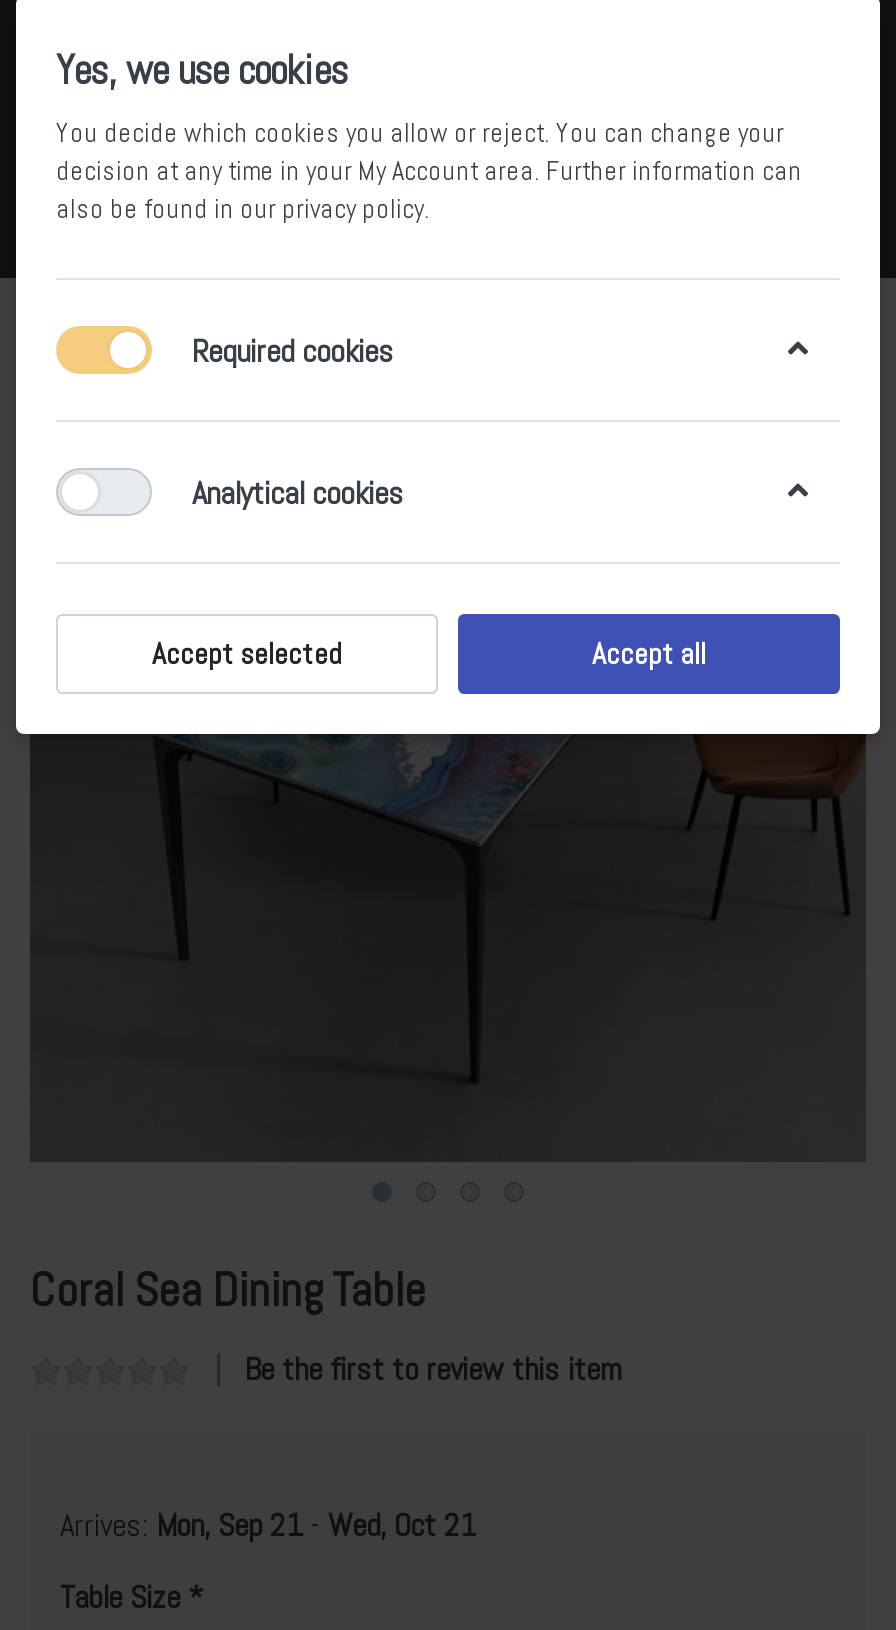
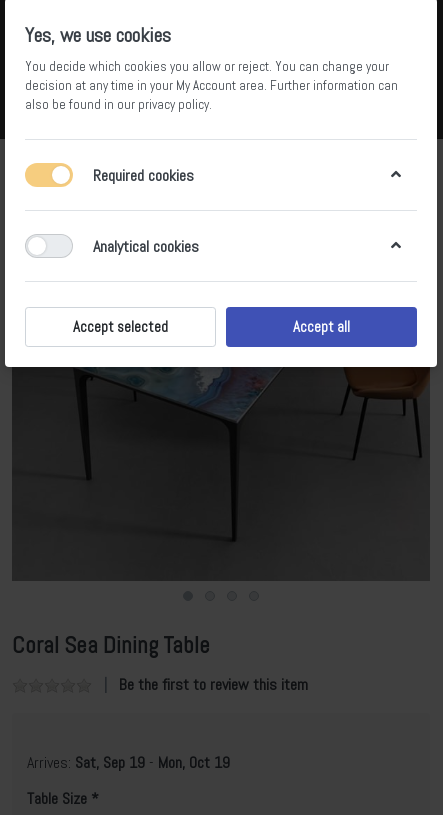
[60,1503,476,1545] Arrives: Mon, Sep 21 - Wed, Oct 21 -> [27,752,230,773] Arrives: Sat, Sep 19 - Mon, Oct 19

